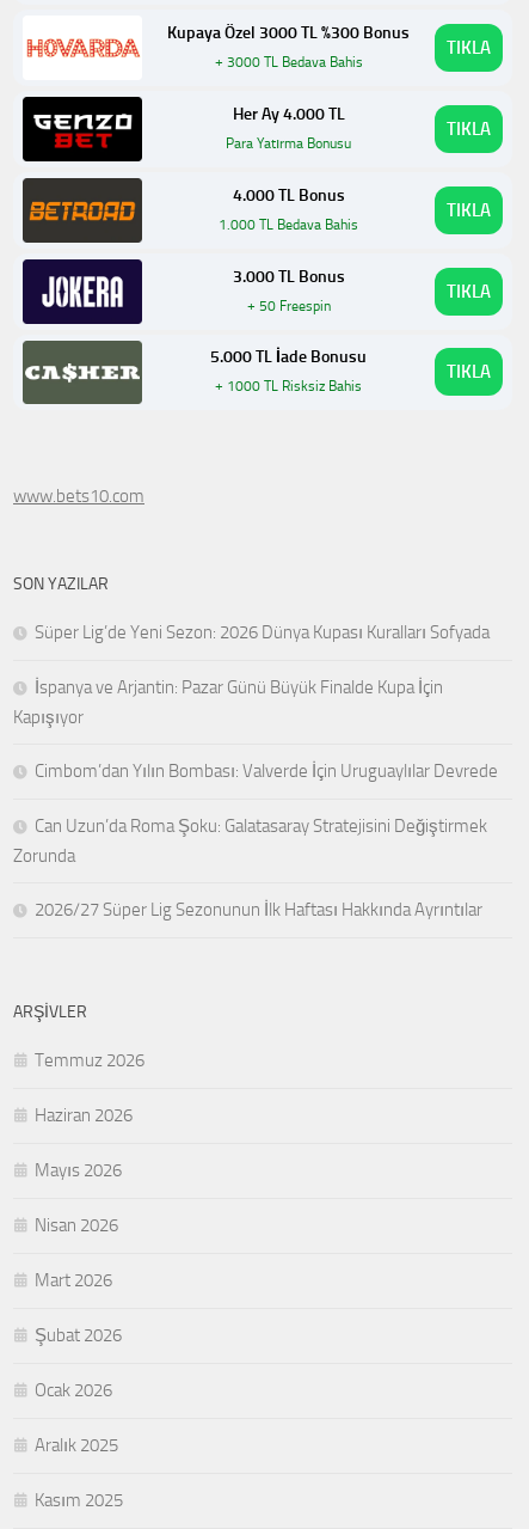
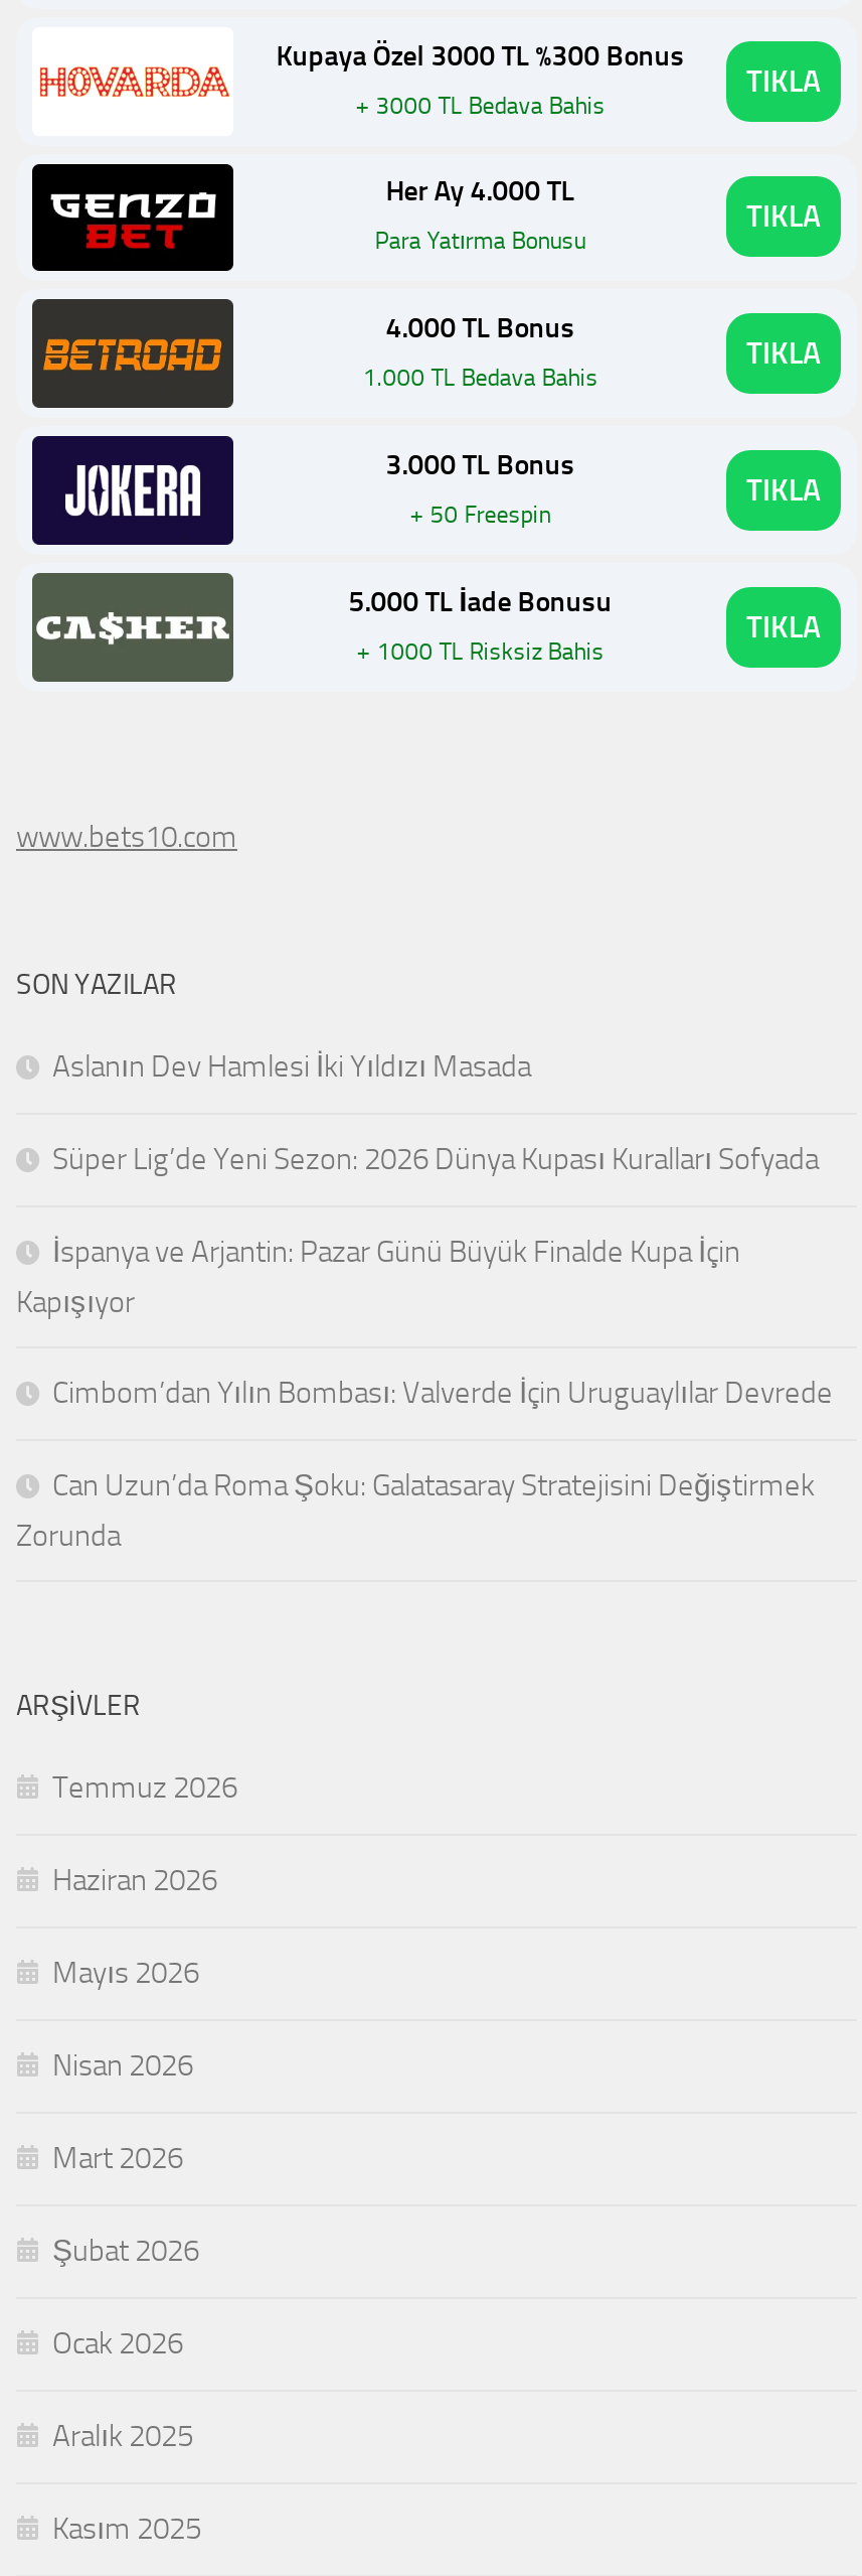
none -> [52,1048,531,1084] Aslanın Dev Hamlesi İki Yıldızı Masada
moved [13,622,498,867] -> [16,1141,833,1554]: Süper Lig’de Yeni Sezon: 2026 Dünya Kupası Kuralları Sofyada | İspanya ve Arjantin: Pazar Günü Büyük Finalde Kupa İçin | Kapışıyor | Cimbom’dan Yılın Bombası: Valverde İçin Uruguaylılar Devrede | Can Uzun’da Roma Şoku: Galatasaray Stratejisini Değiştirmek | Zorunda
[35,899,482,921] 2026/27 Süper Lig Sezonunun İlk Haftası Hakkında Ayrıntılar -> none

